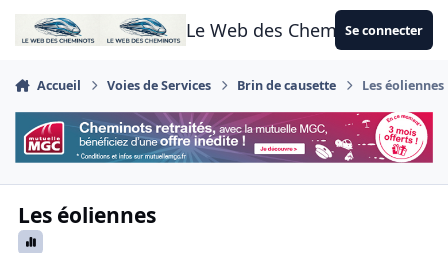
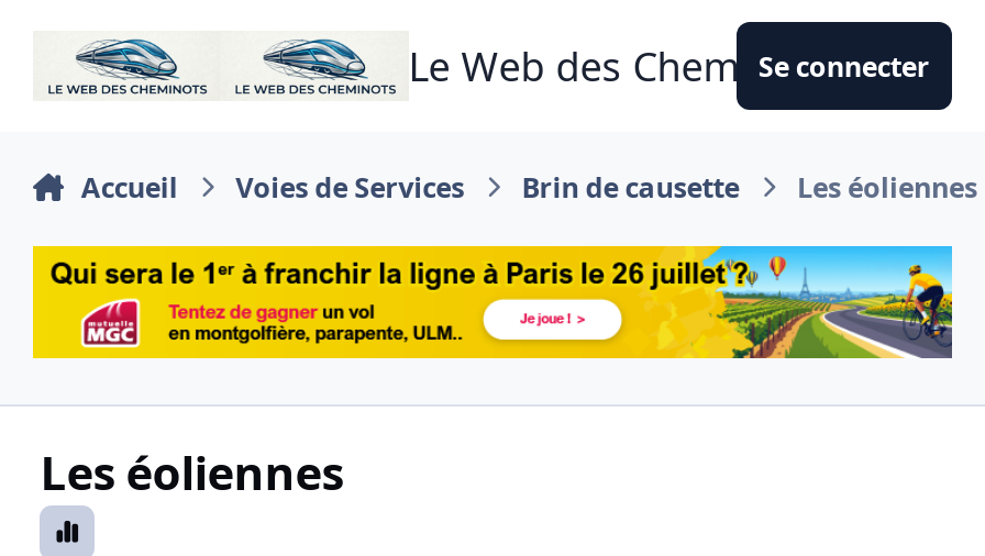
[14,111,434,164] [image] -> [31,244,954,360] [image]

